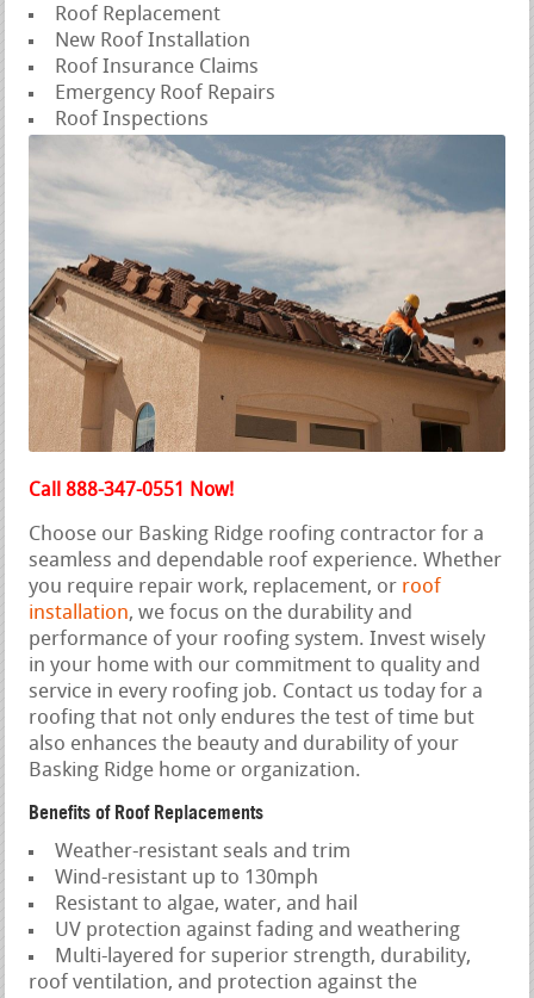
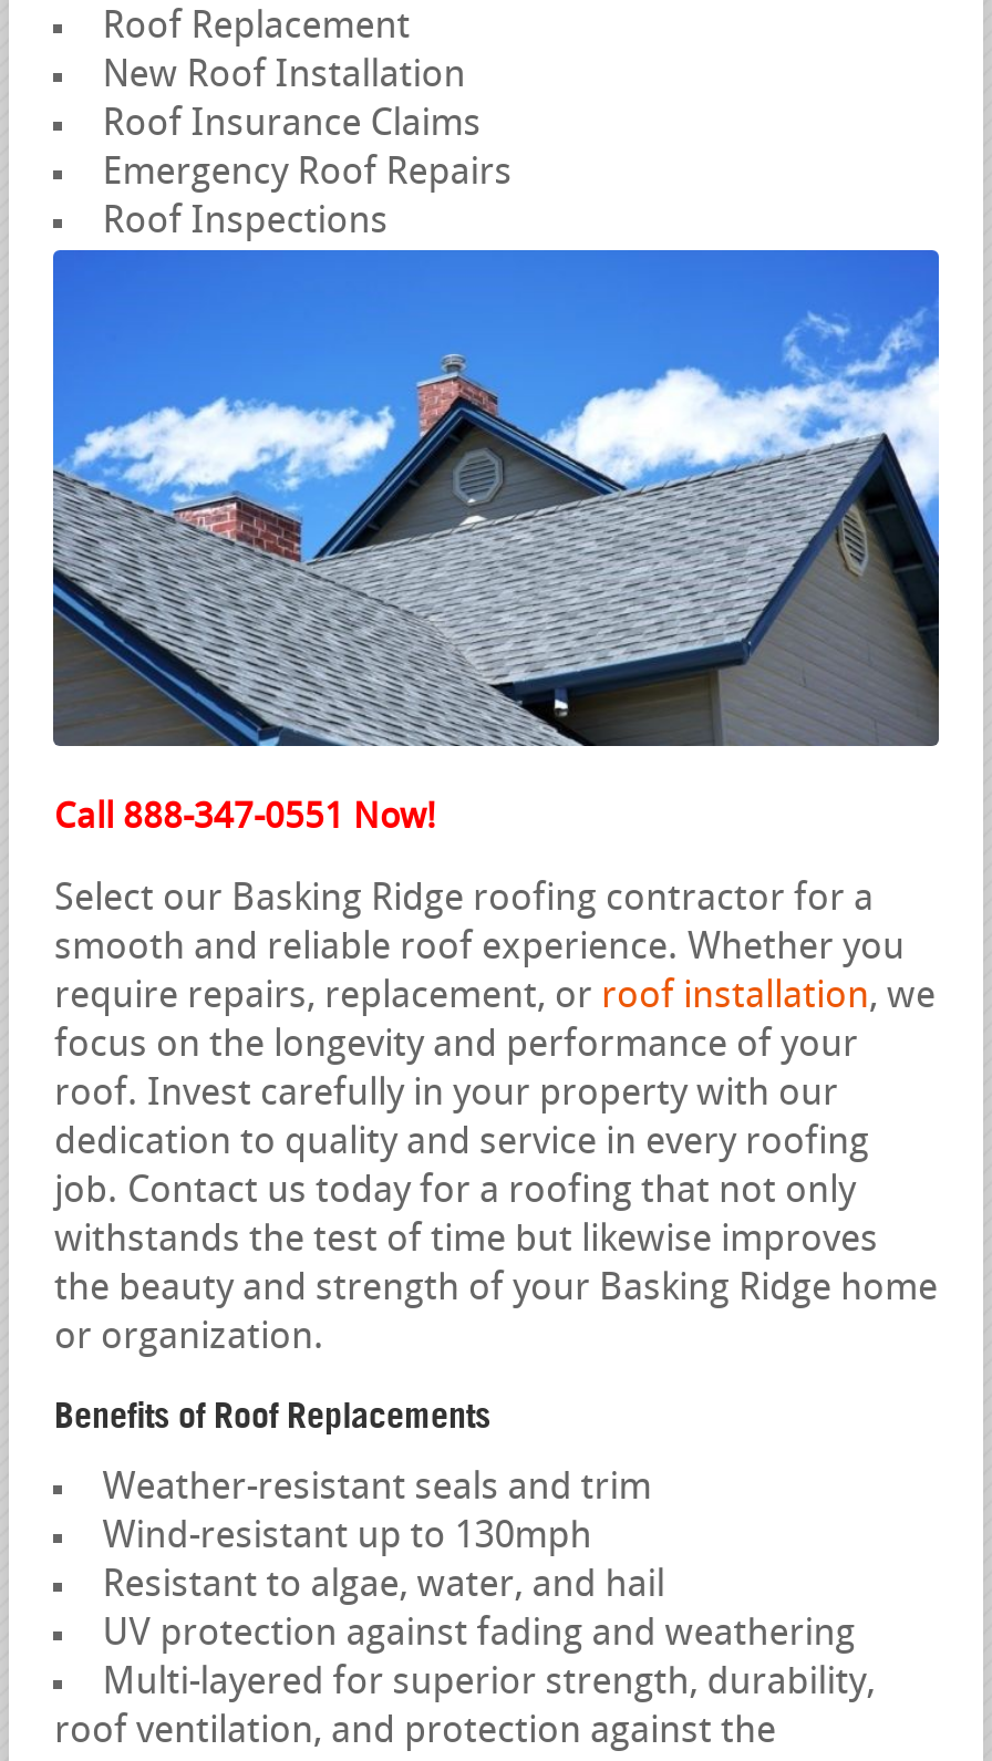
[27,135,507,453] [image] -> [51,248,941,748] [image]
[29,525,502,781] Choose our Basking Ridge roofing contractor for a | seamless and dependable roof experience. Whether | you require repair work, replacement, or roof | installation, we focus on the durability and | performance of your roofing system. Invest wisely | in your home with our commitment to quality and | service in every roofing job. Contact us today for a | roofing that not only endures the test of time but | also enhances the beauty and durability of your | Basking Ridge home or organization. -> [54,882,938,1358] Select our Basking Ridge roofing contractor for a | smooth and reliable roof experience. Whether you | require repairs, replacement, or roof installation, we | focus on the longevity and performance of your | roof. Invest carefully in your property with our | dedication to quality and service in every roofing | job. Contact us today for a roofing that not only | withstands the test of time but likewise improves | the beauty and strength of your Basking Ridge home | or organization.

